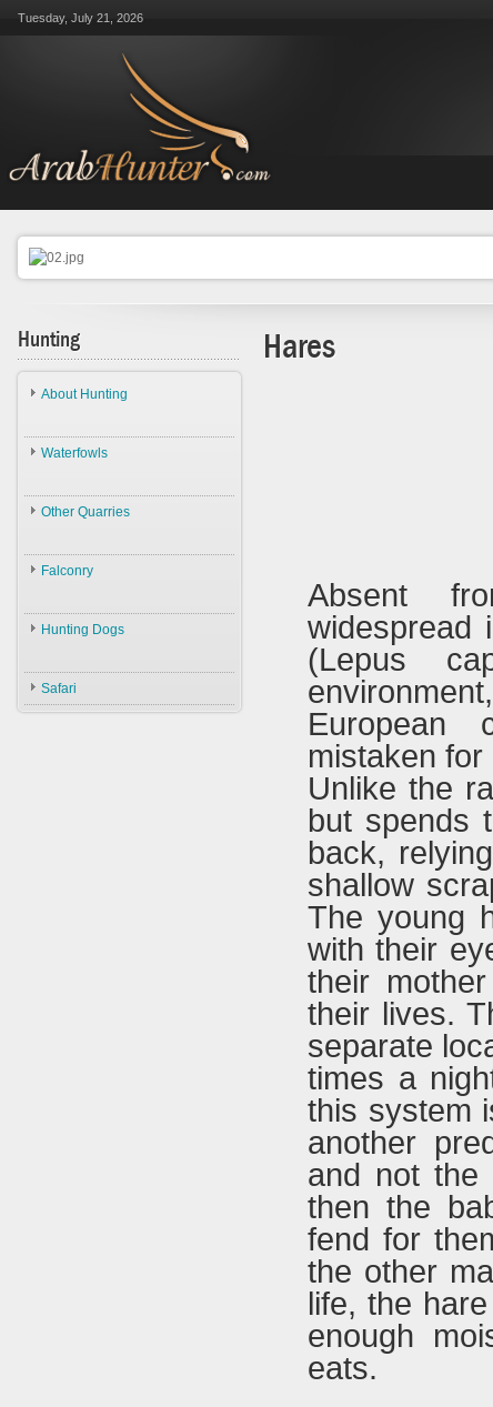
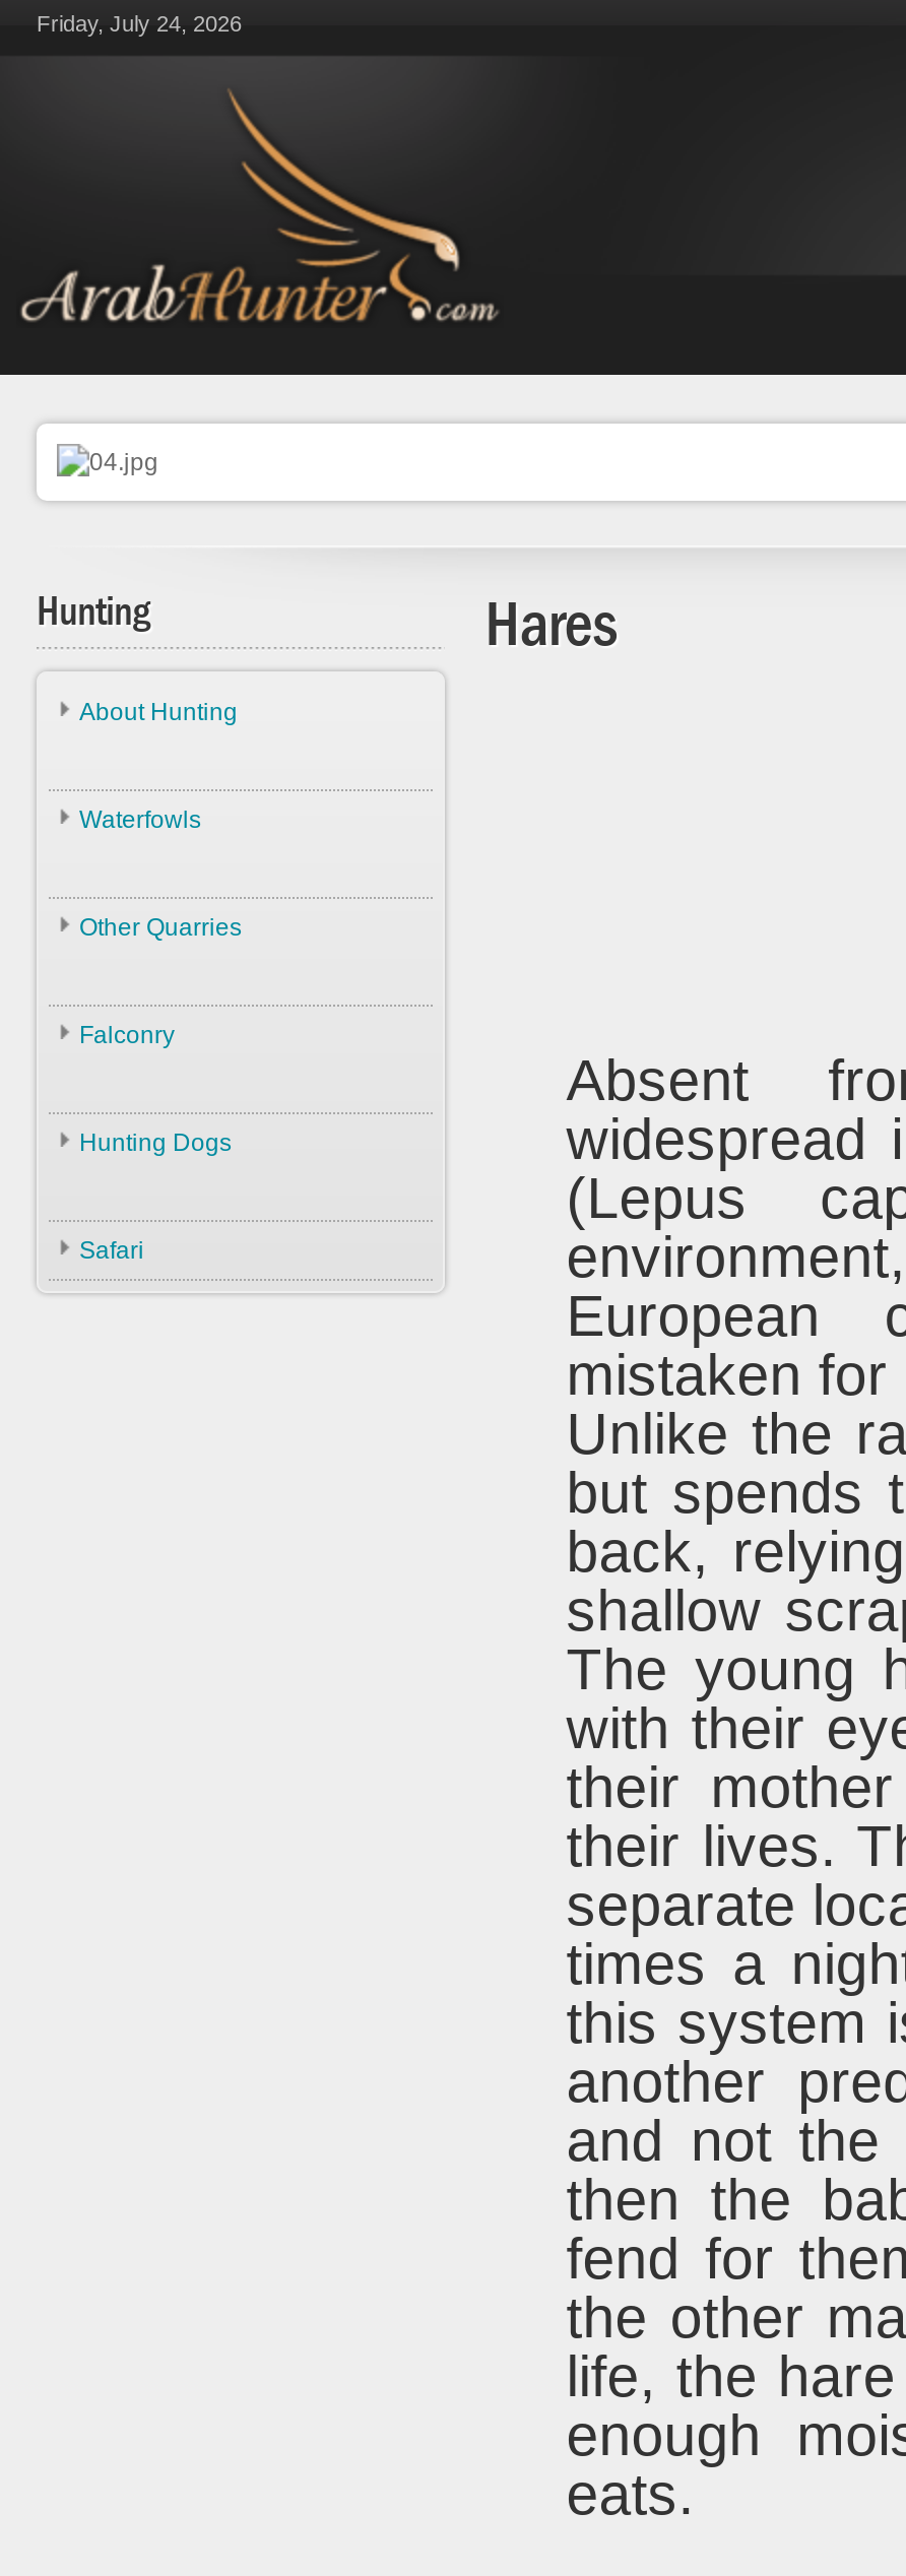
[18,11,143,24] Tuesday, July 21, 2026 -> [37,11,242,36] Friday, July 24, 2026

